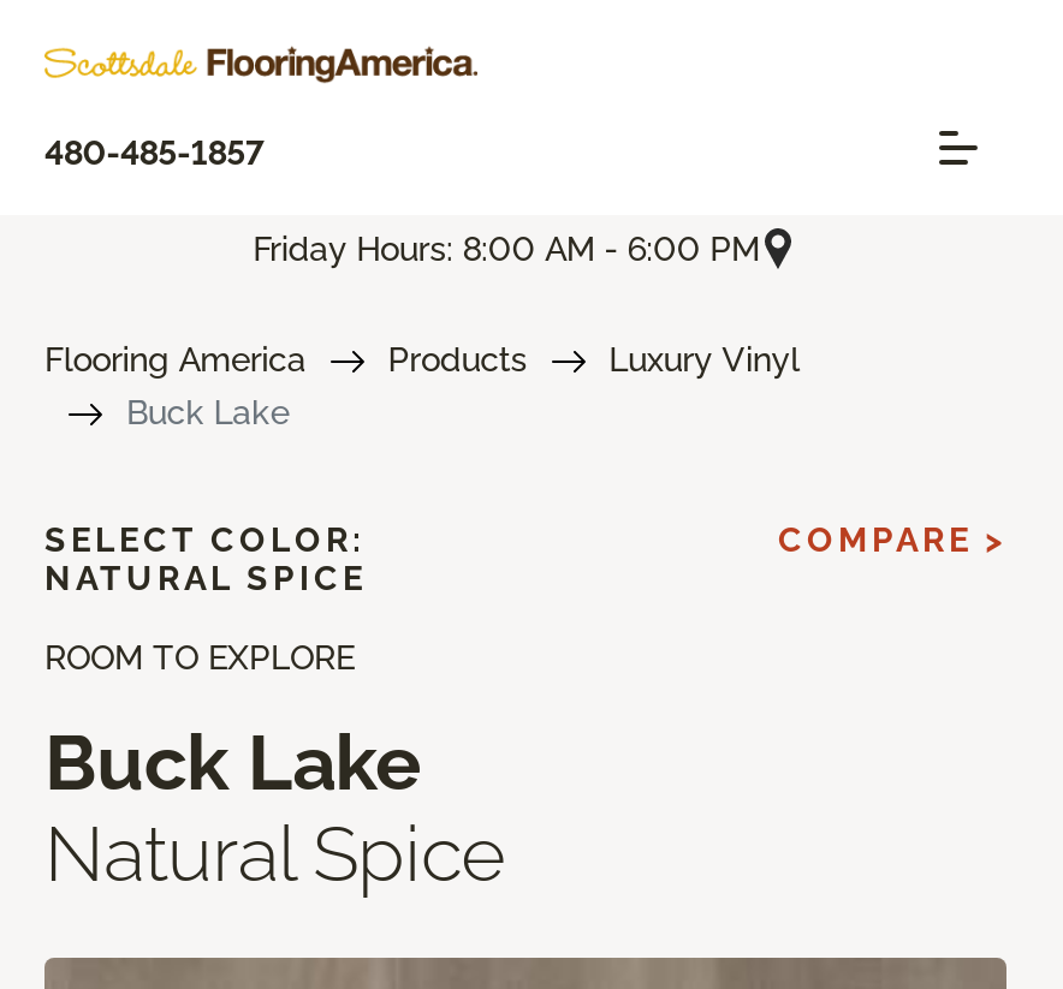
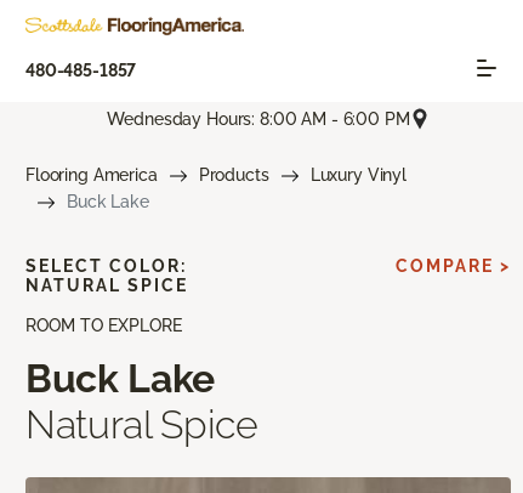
[253,229,759,267] Friday Hours: 8:00 AM - 6:00 PM -> [107,109,410,128] Wednesday Hours: 8:00 AM - 6:00 PM

